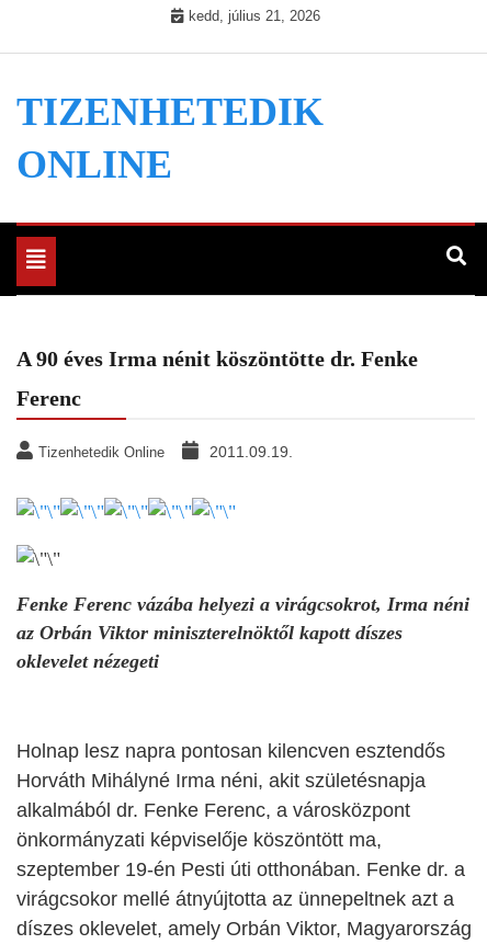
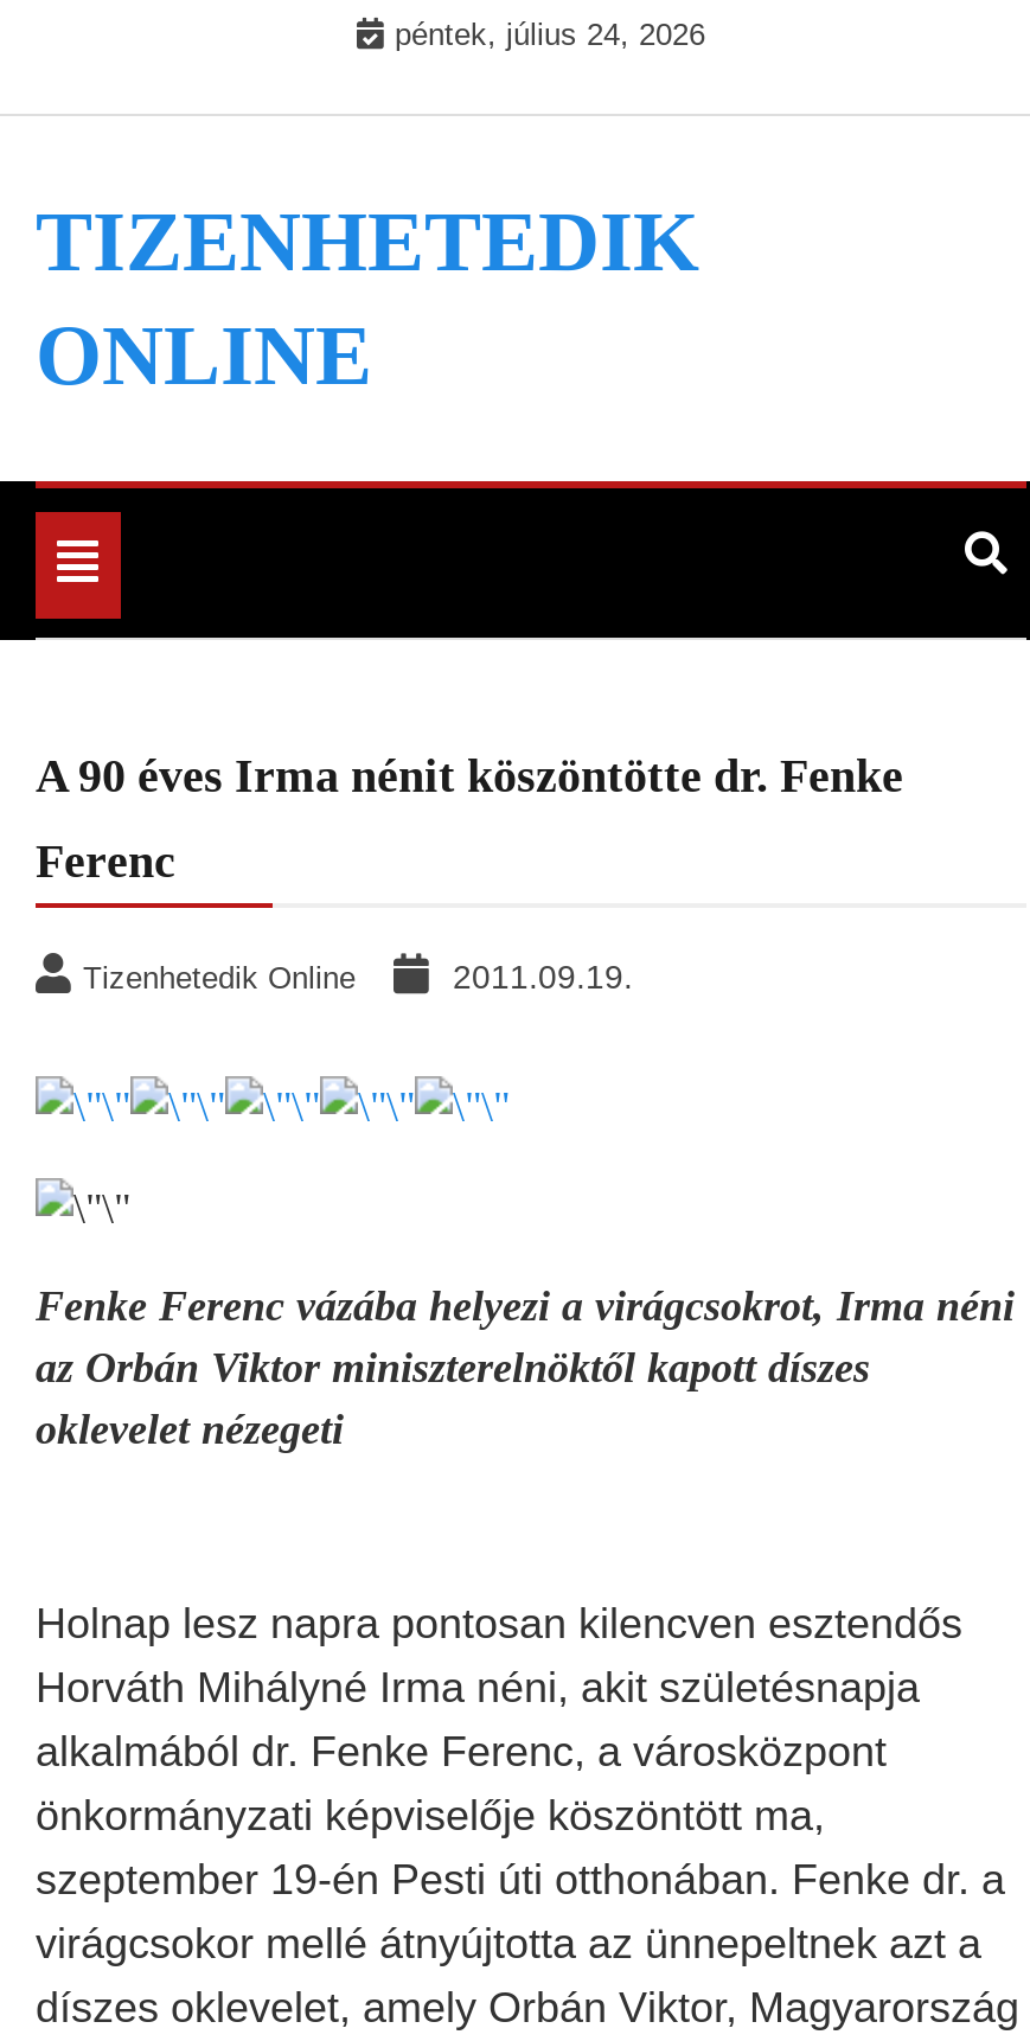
[189,8,320,24] kedd, július 21, 2026 -> [395,17,705,52] péntek, július 24, 2026

